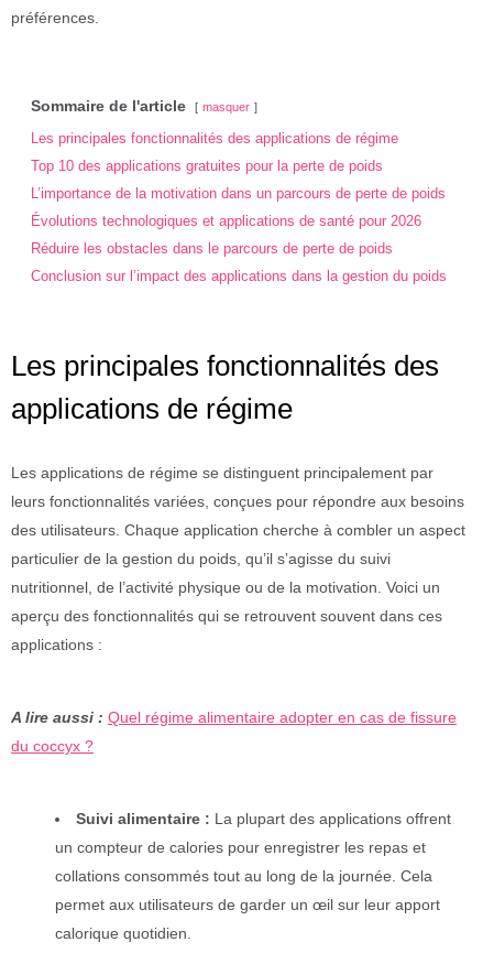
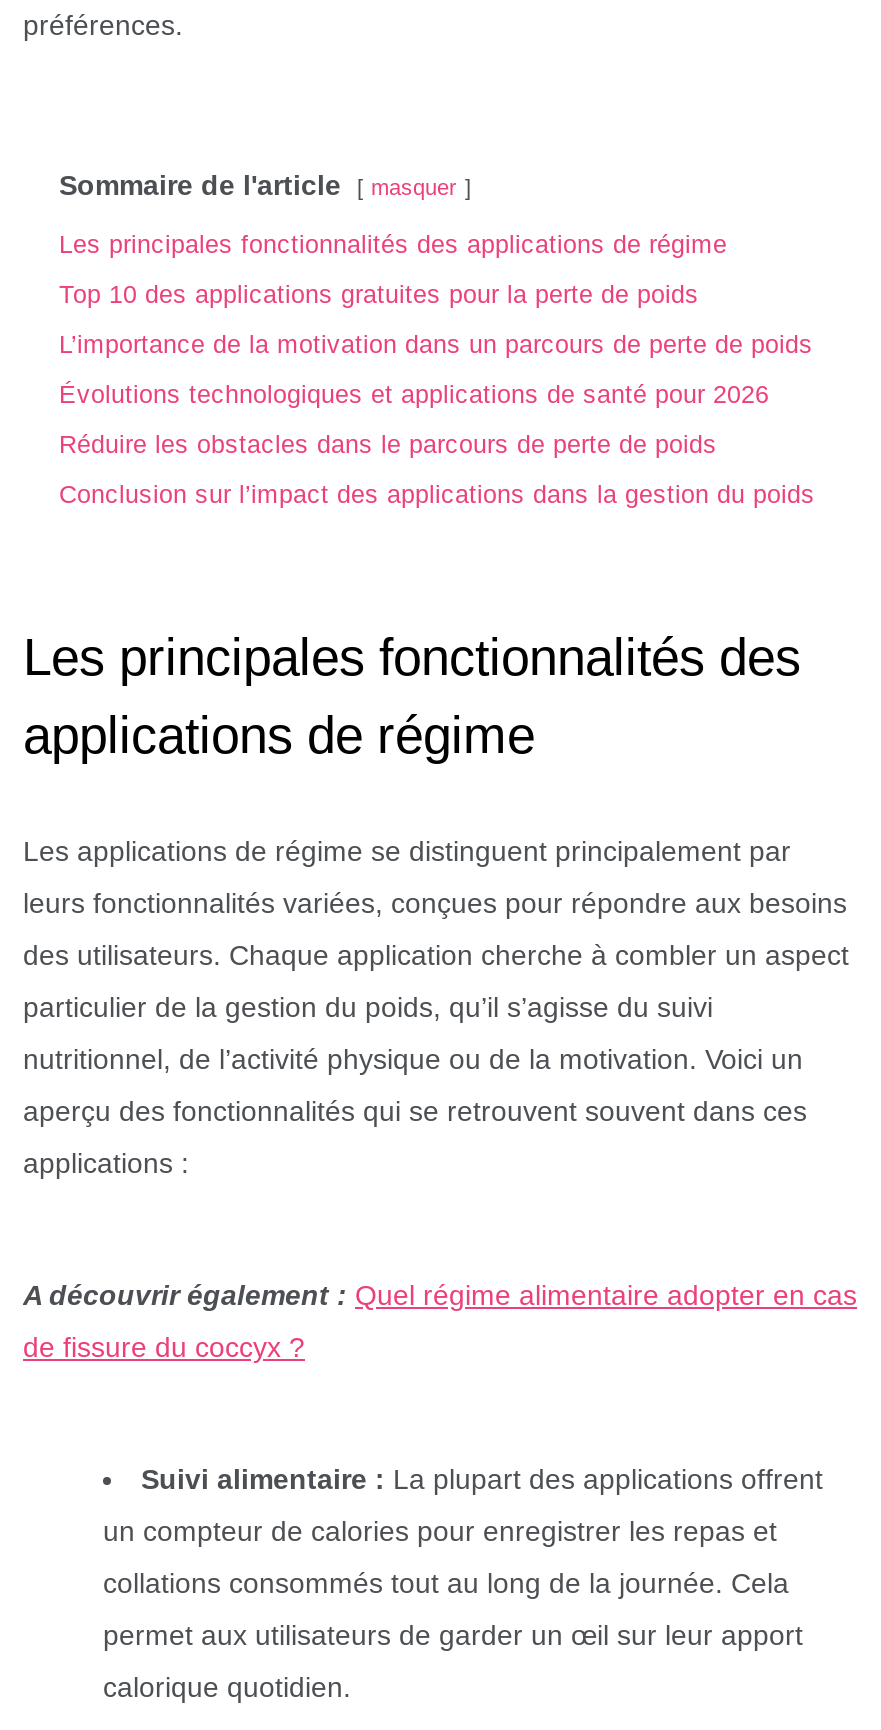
[11,708,457,726] A lire aussi : Quel régime alimentaire adopter en cas de fissure -> [23,1278,857,1310] A découvrir également : Quel régime alimentaire adopter en cas
[11,737,94,754] du coccyx ? -> [23,1330,305,1362] de fissure du coccyx ?

